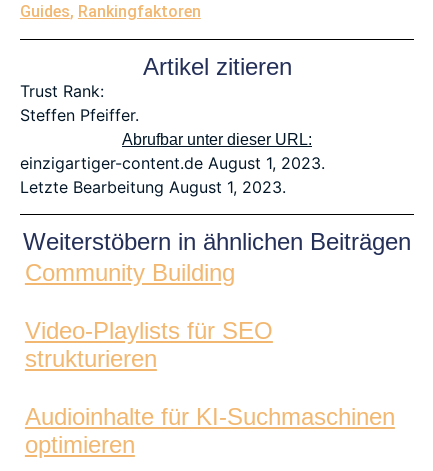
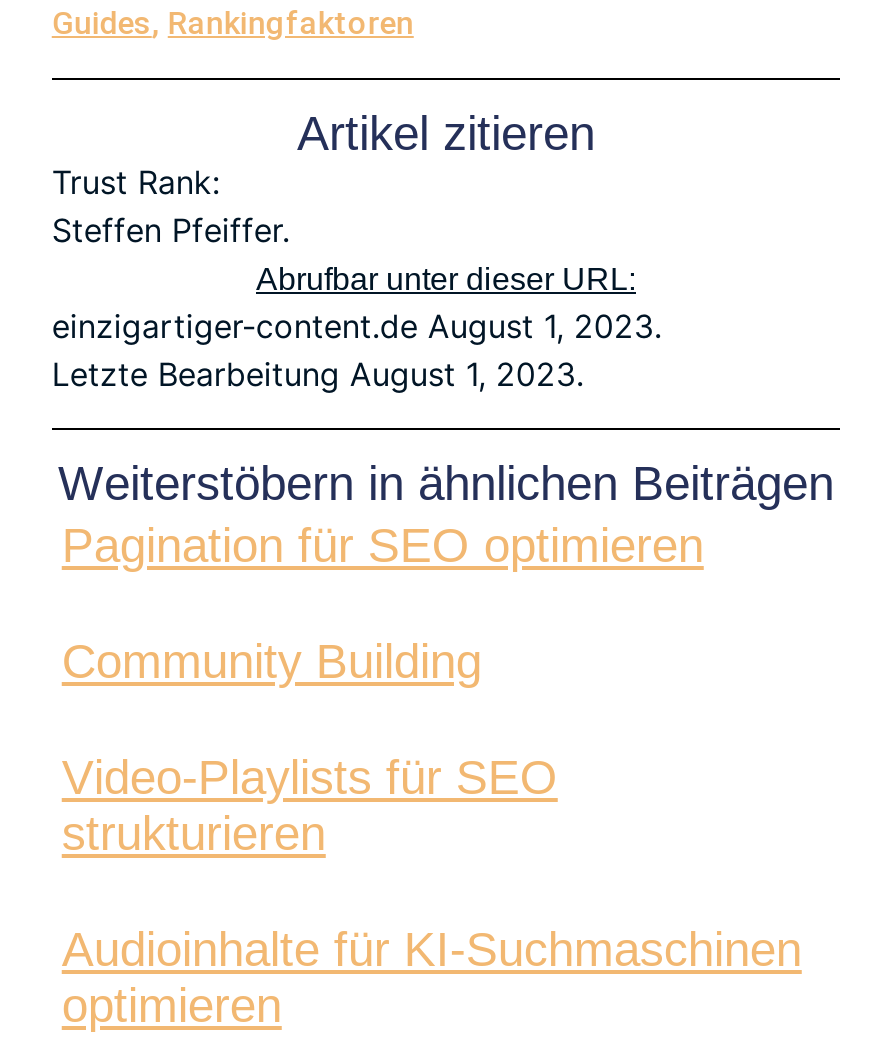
none -> [62,517,704,571] Pagination für SEO optimieren

